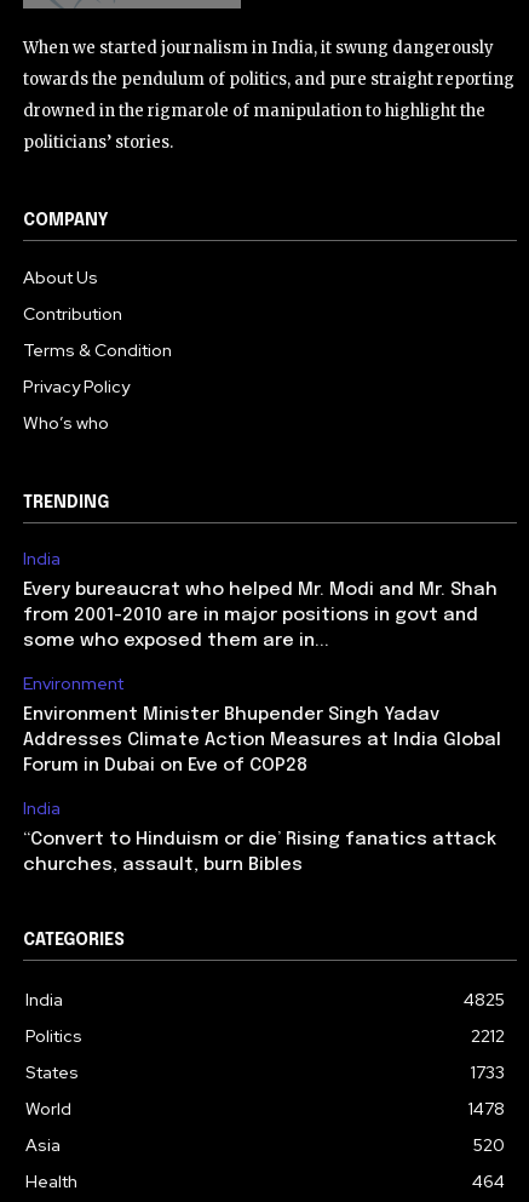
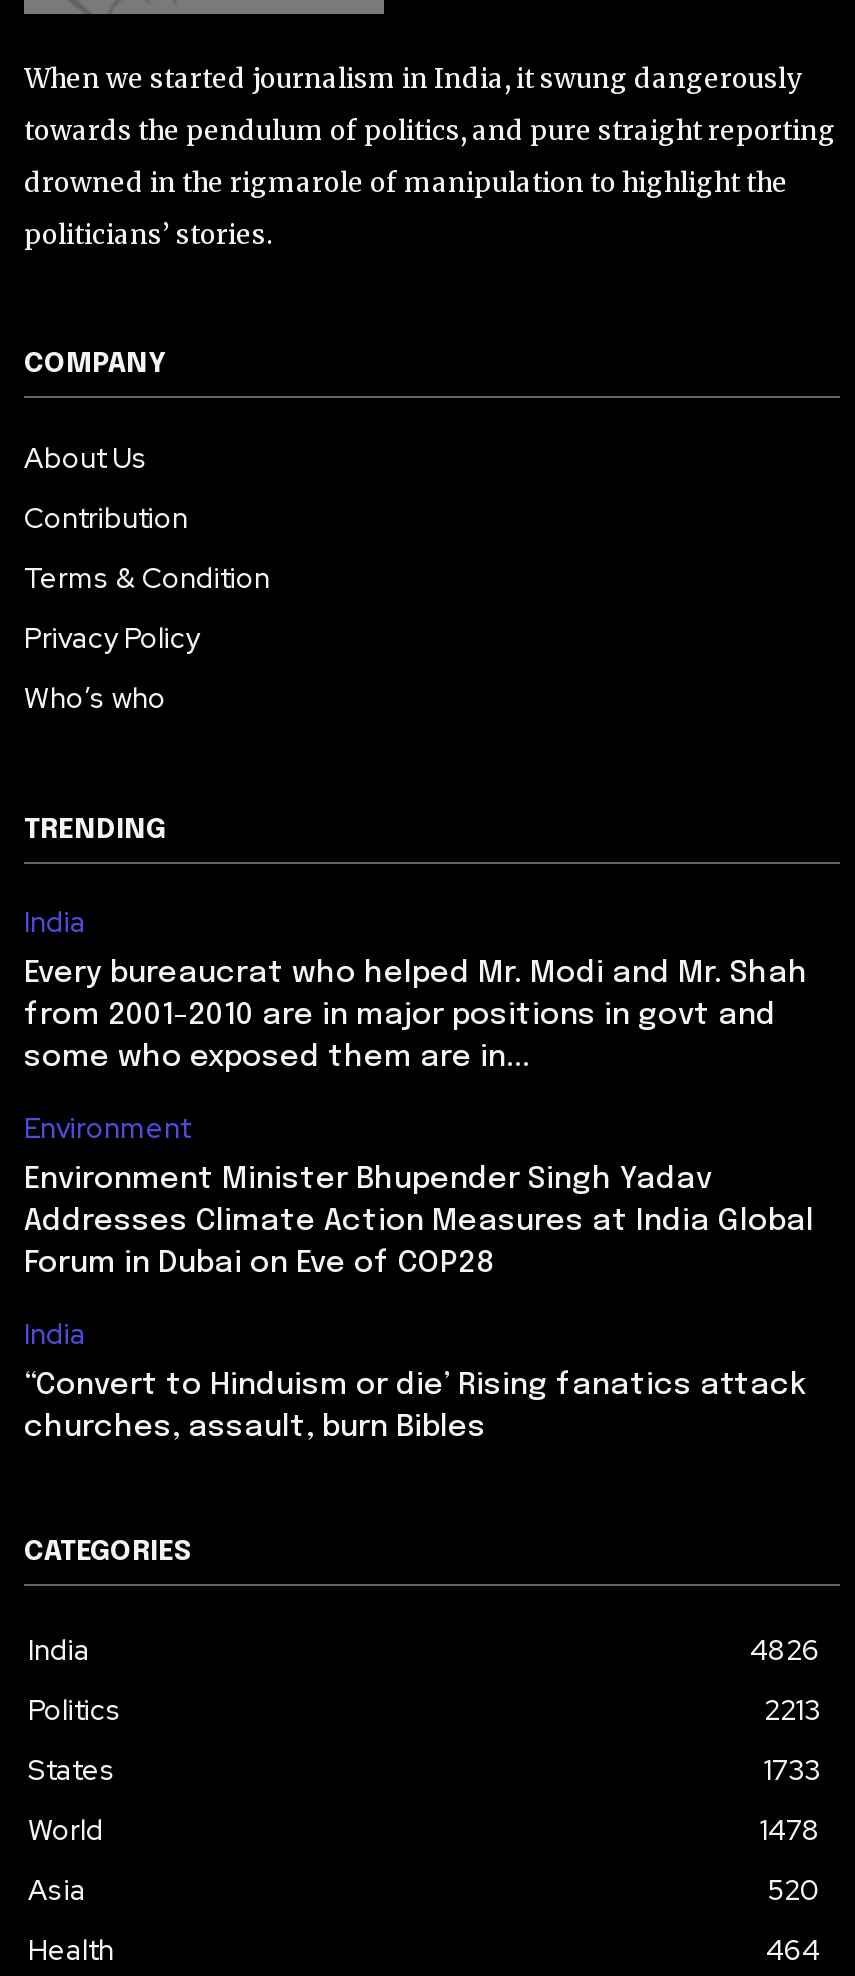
[464,988,505,1010] 4825 -> [750,1632,820,1668] 4826
[471,1025,505,1047] 2212 -> [764,1692,820,1728] 2213

